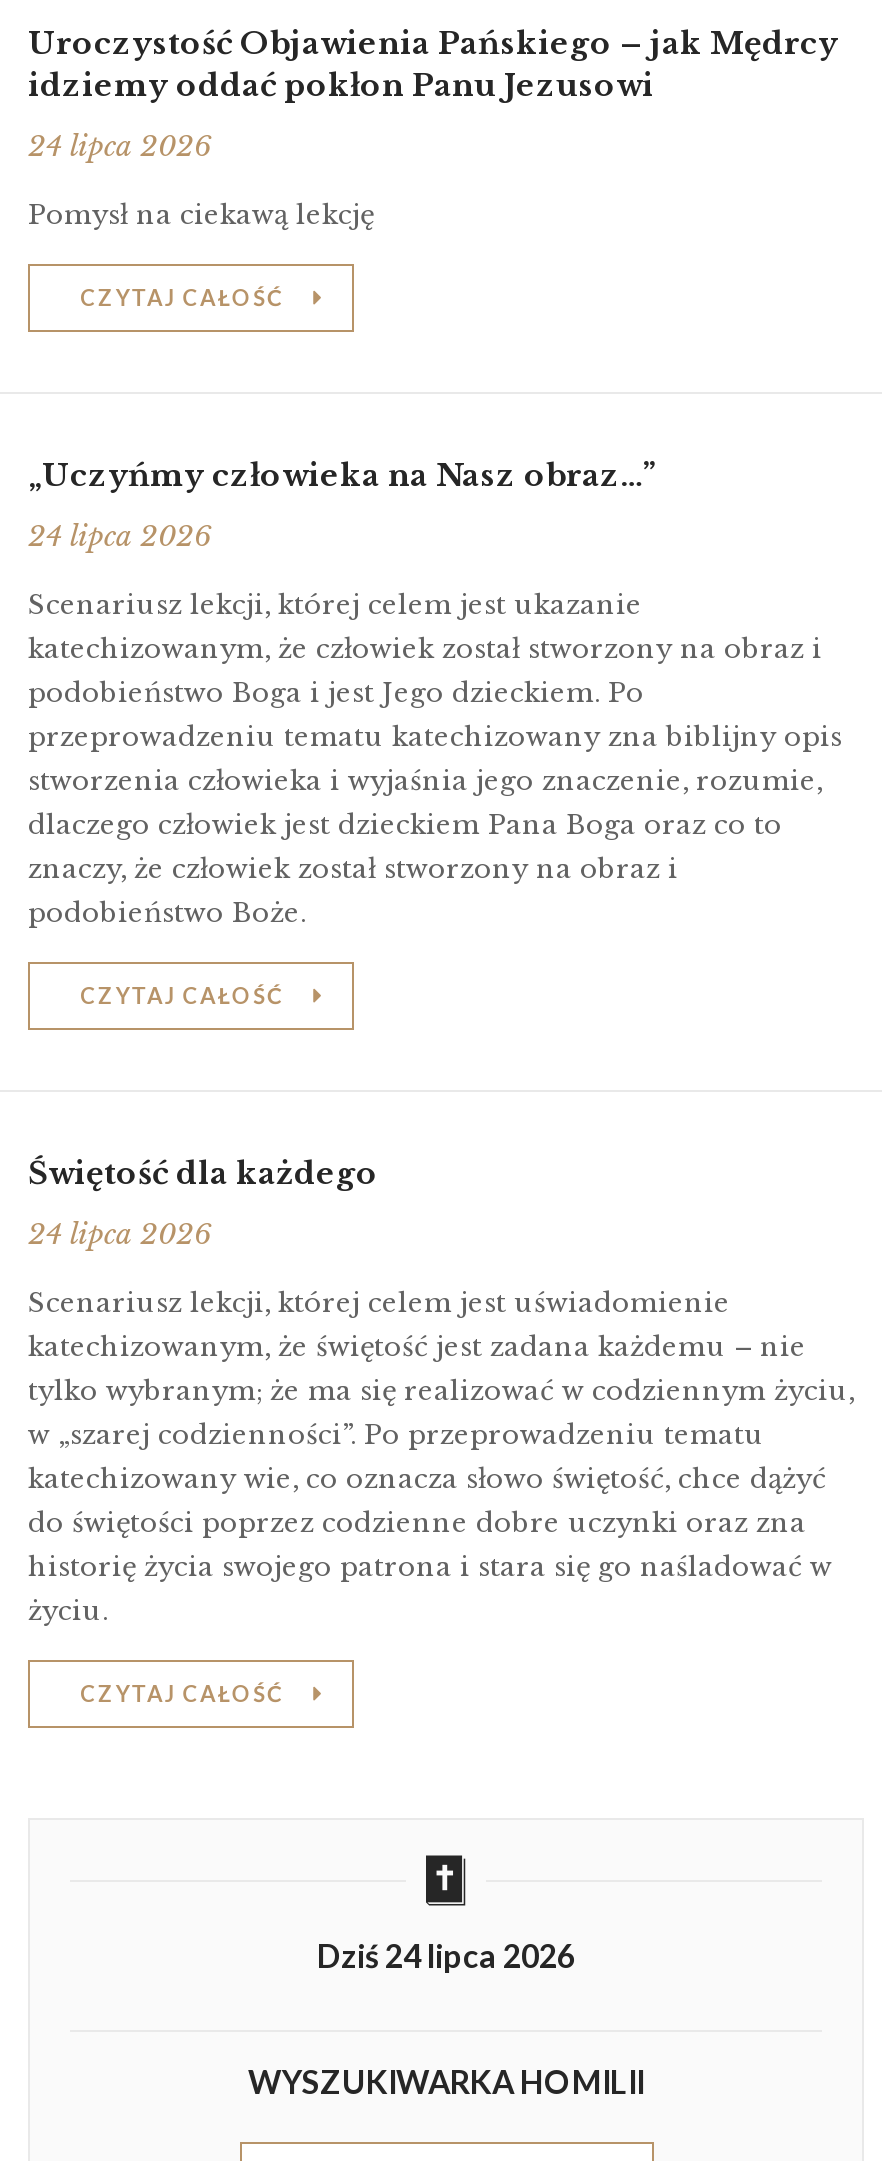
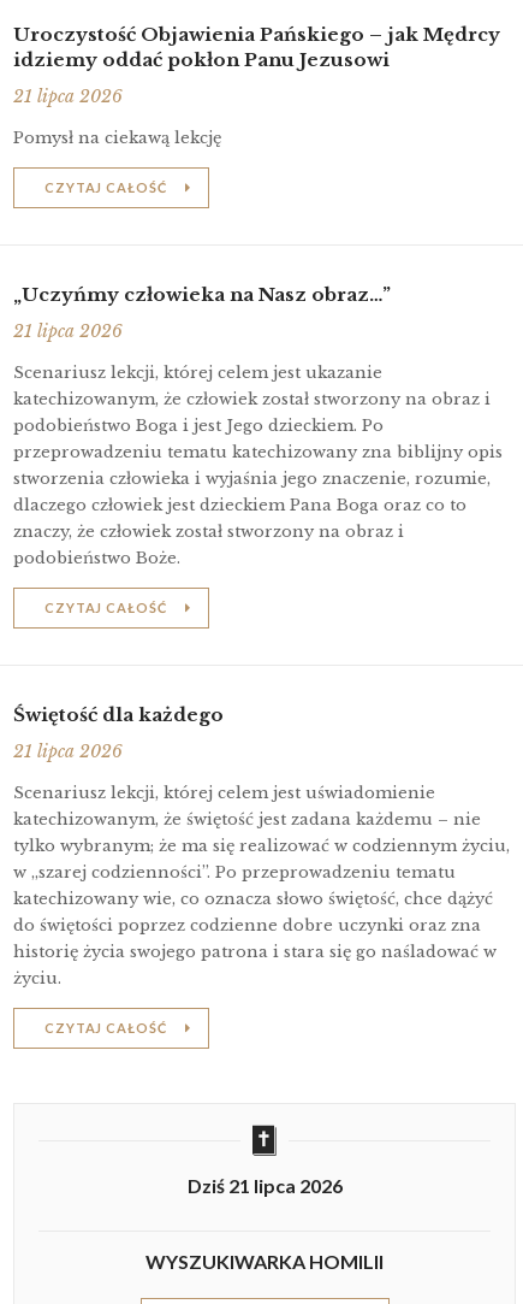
[28,128,212,164] 24 lipca 2026 -> [13,85,123,107] 21 lipca 2026
[28,518,212,554] 24 lipca 2026 -> [13,320,123,342] 21 lipca 2026
[28,1216,212,1252] 24 lipca 2026 -> [13,740,123,762] 21 lipca 2026
[317,1936,575,1974] Dziś 24 lipca 2026 -> [187,1174,342,1197] Dziś 21 lipca 2026

